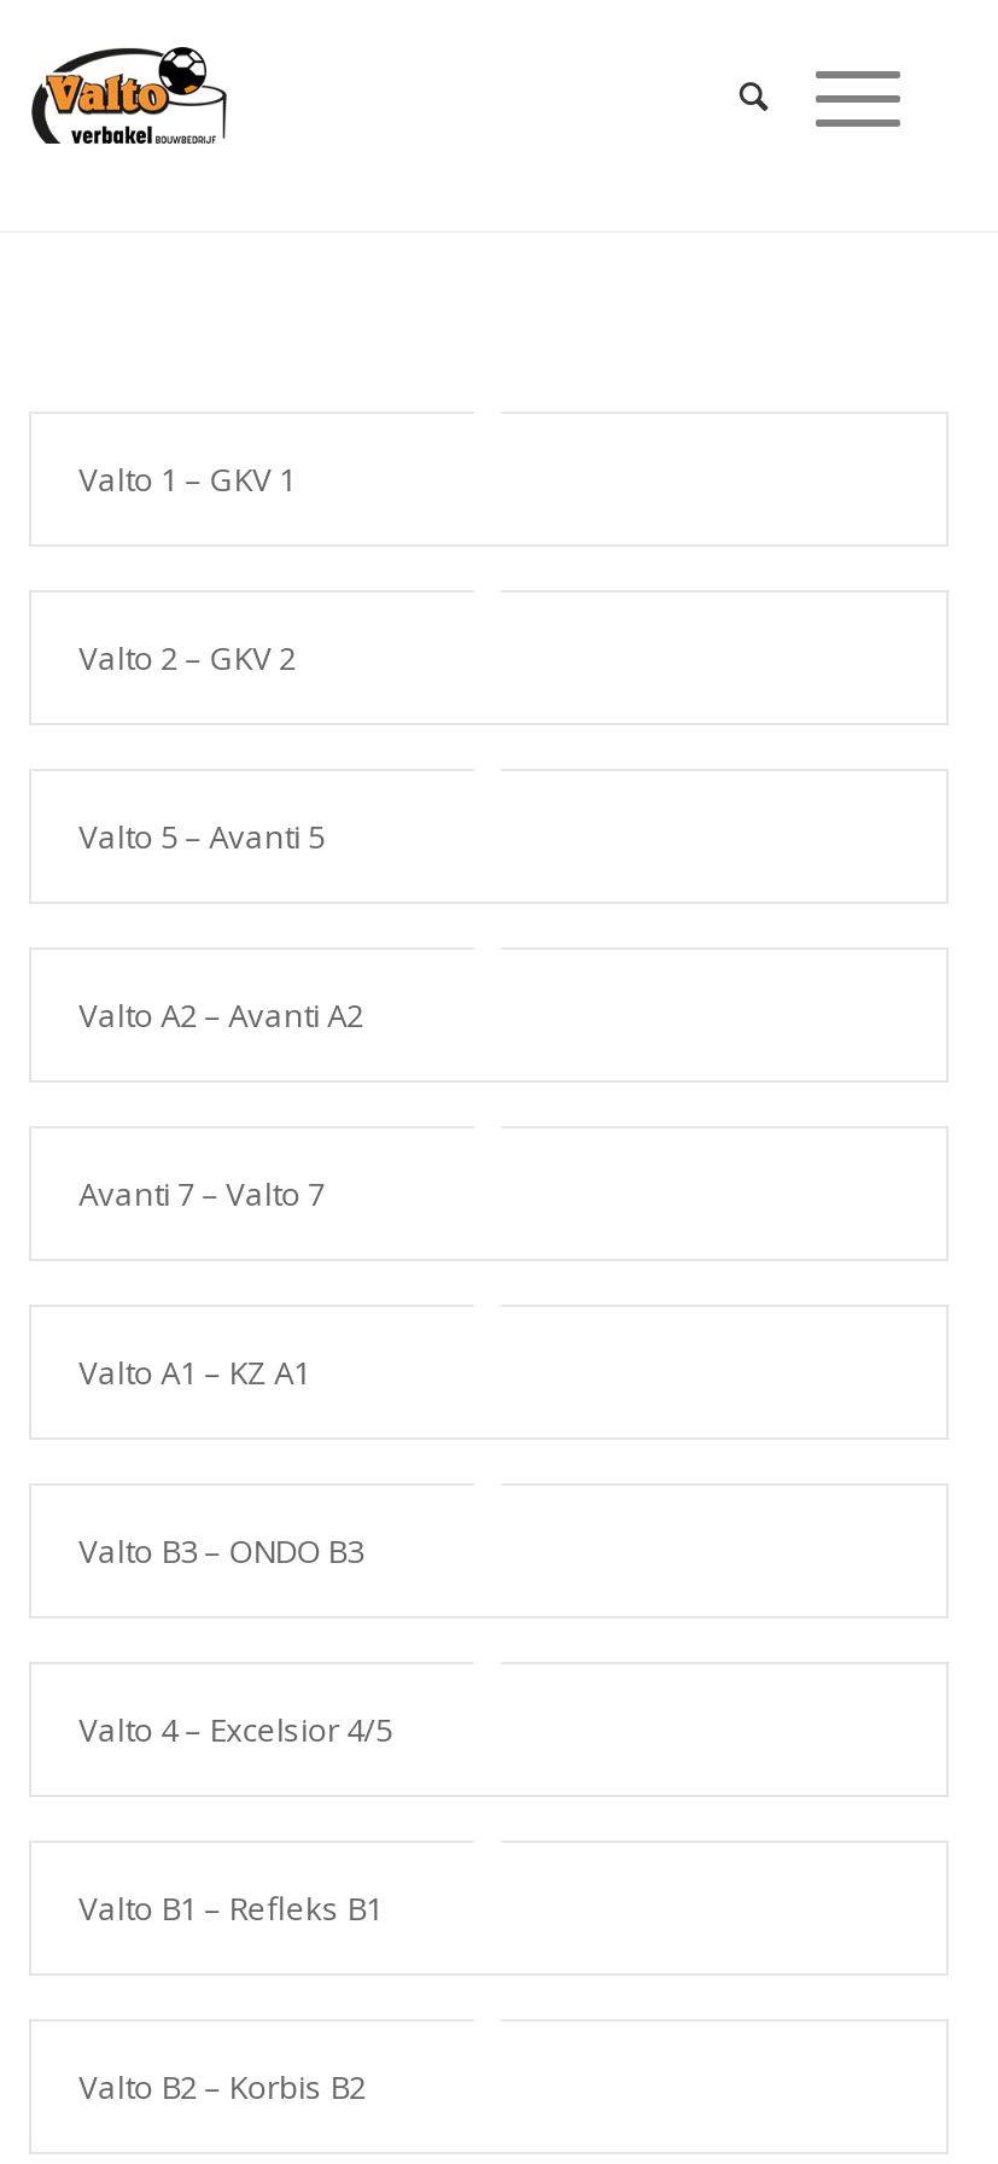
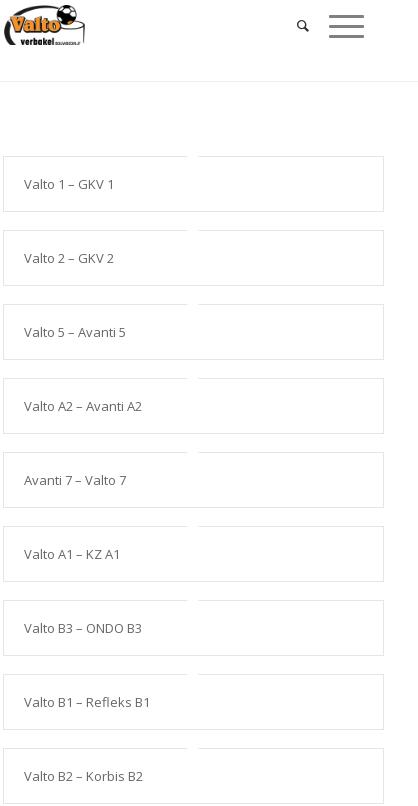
[79,1708,392,1751] Valto 4 – Excelsior 4/5 -> none

